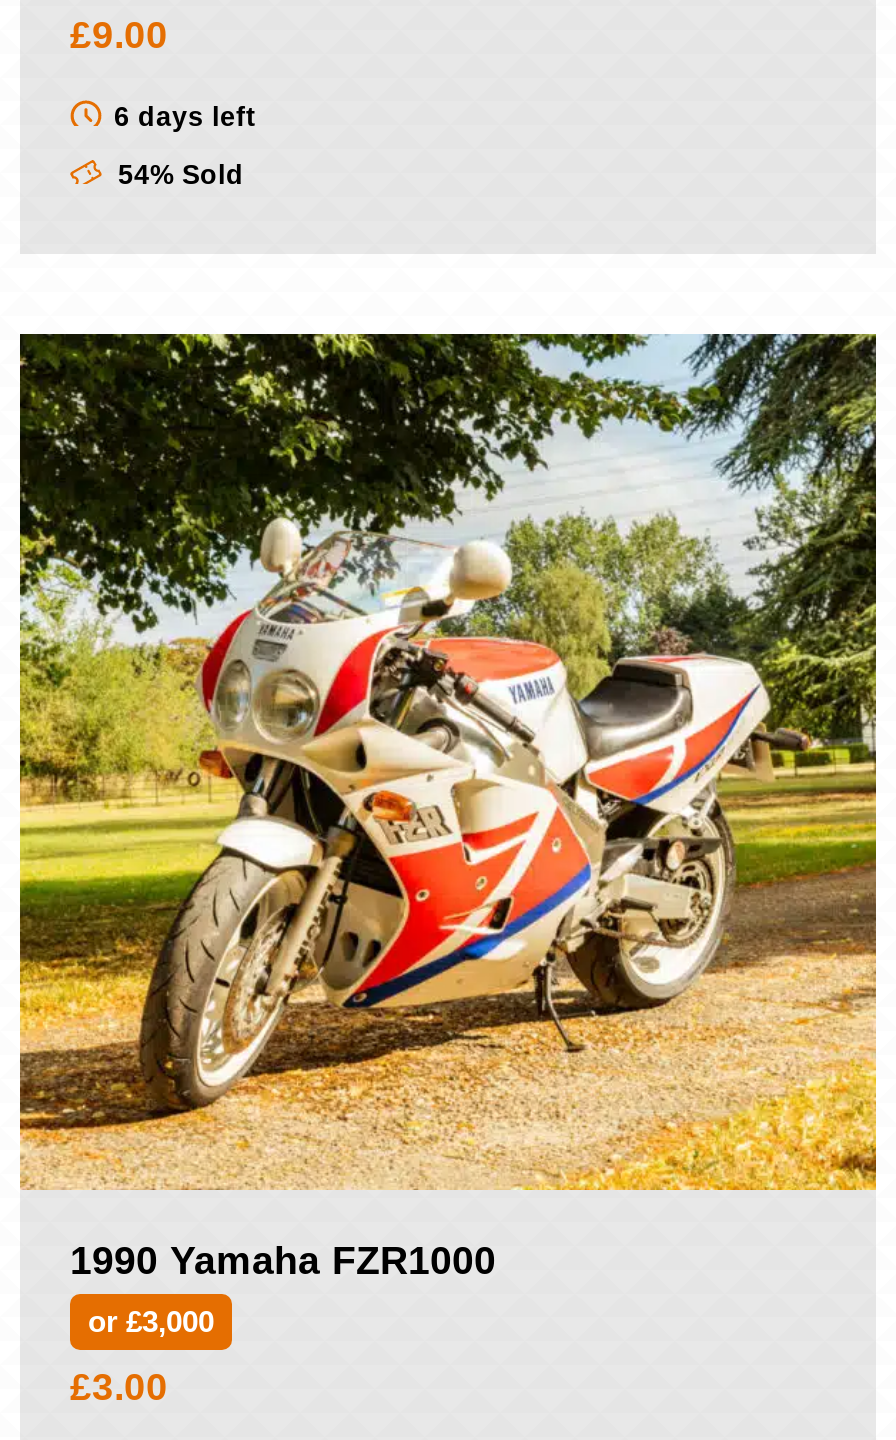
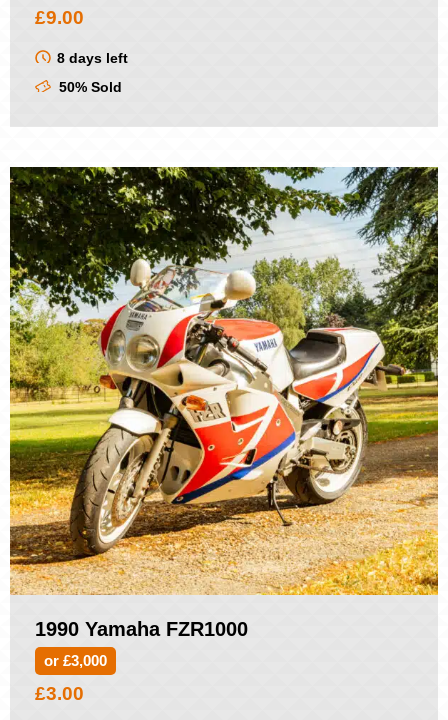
[114,101,256,131] 6 days left -> [57,51,128,66] 8 days left
[110,159,244,189] 54% Sold -> [55,80,122,95] 50% Sold

